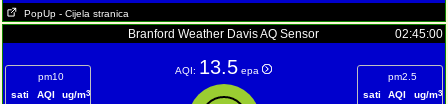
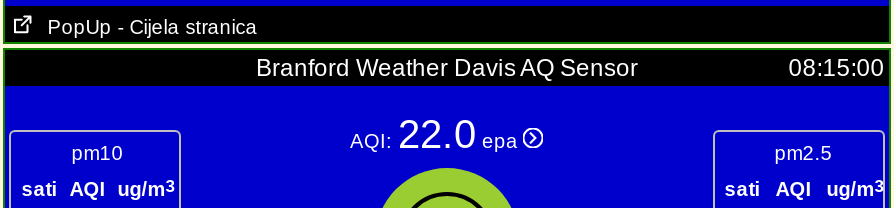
[395,27,443,41] 02:45:00 -> [789,54,885,82] 08:15:00
[175,56,262,78] AQI: 13.5 epa -> [350,112,524,156] AQI: 22.0 epa

